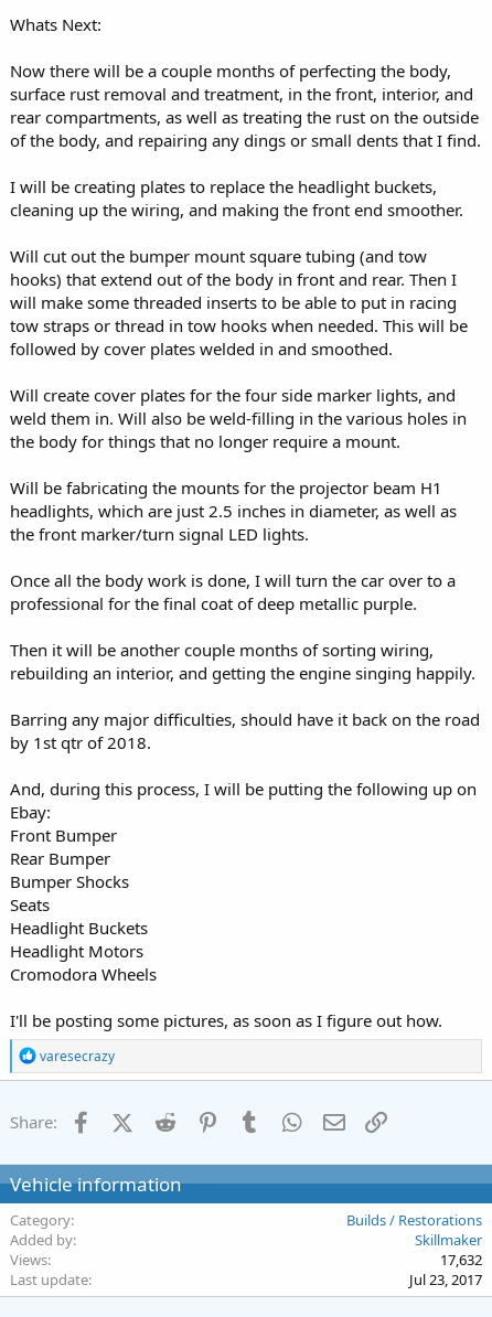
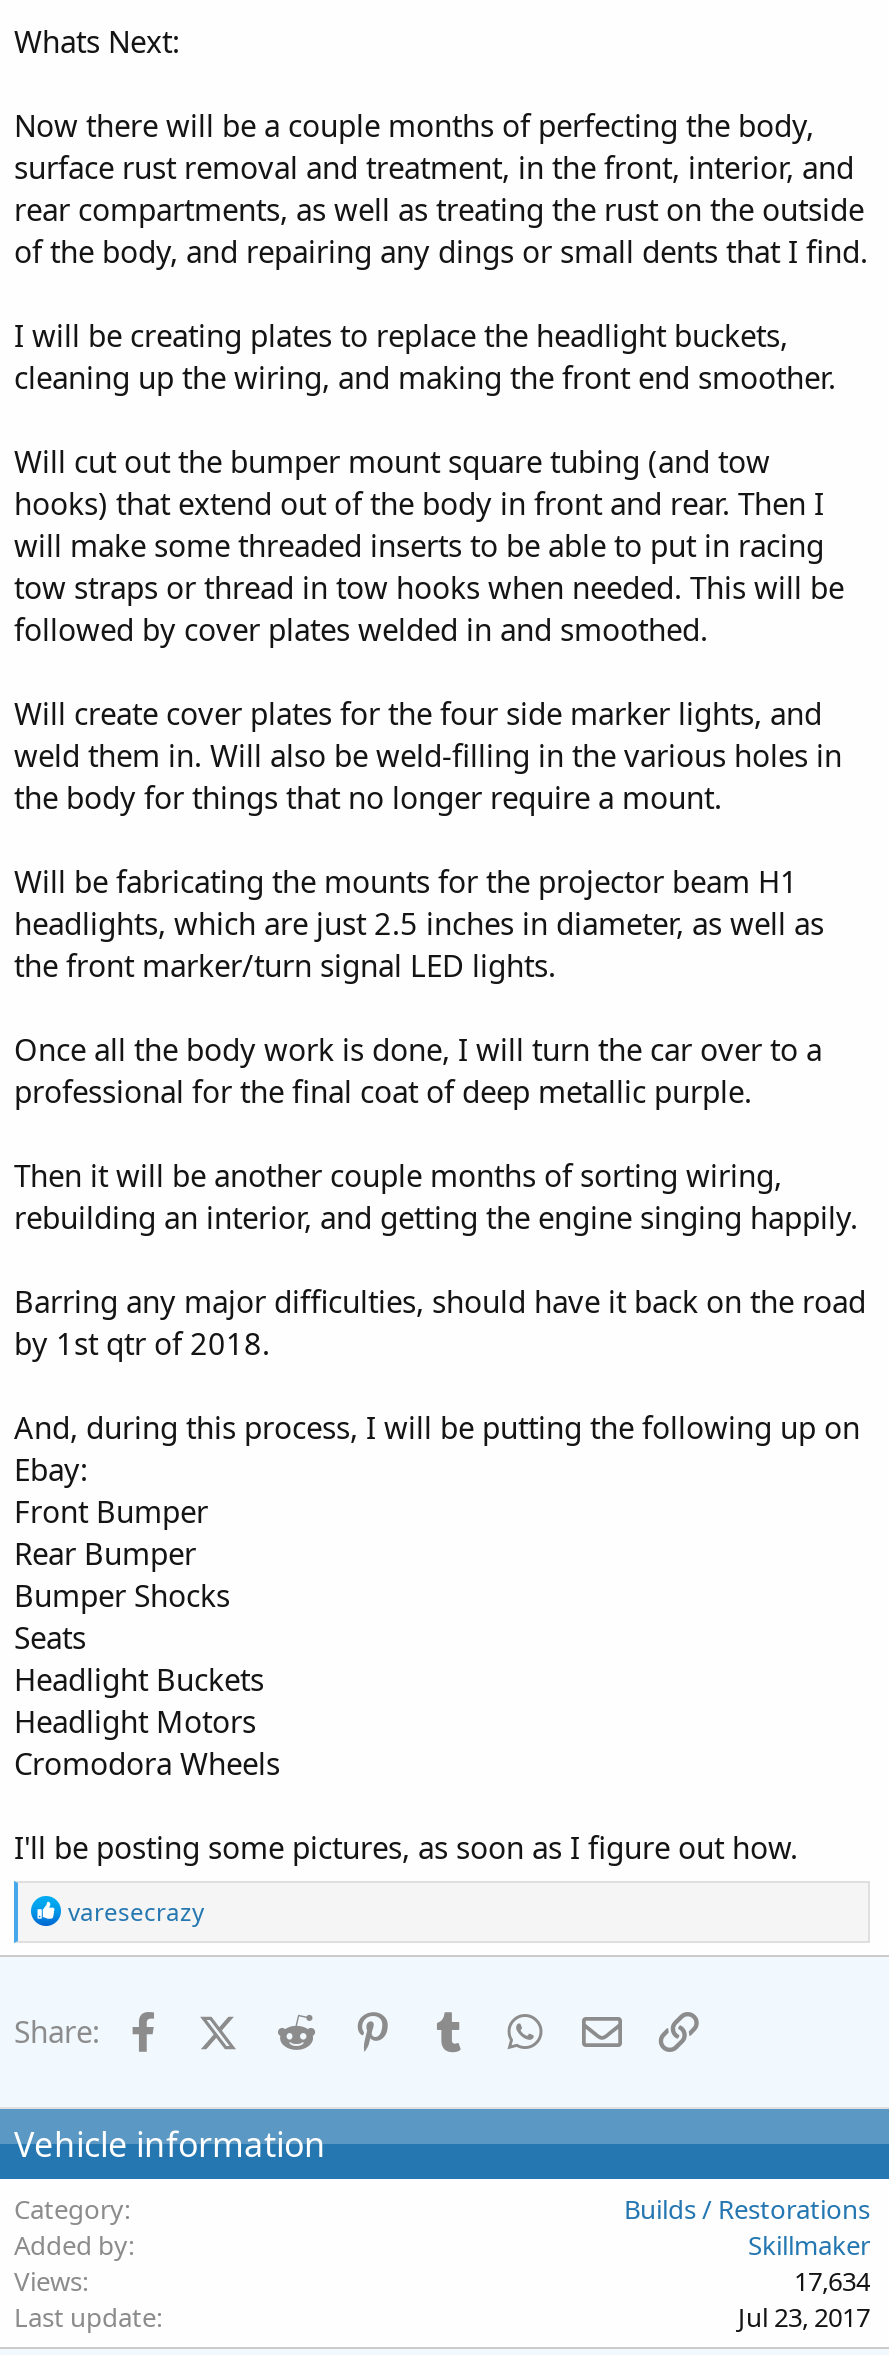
[440,1250,482,1269] 17,632 -> [794,2263,870,2299] 17,634

